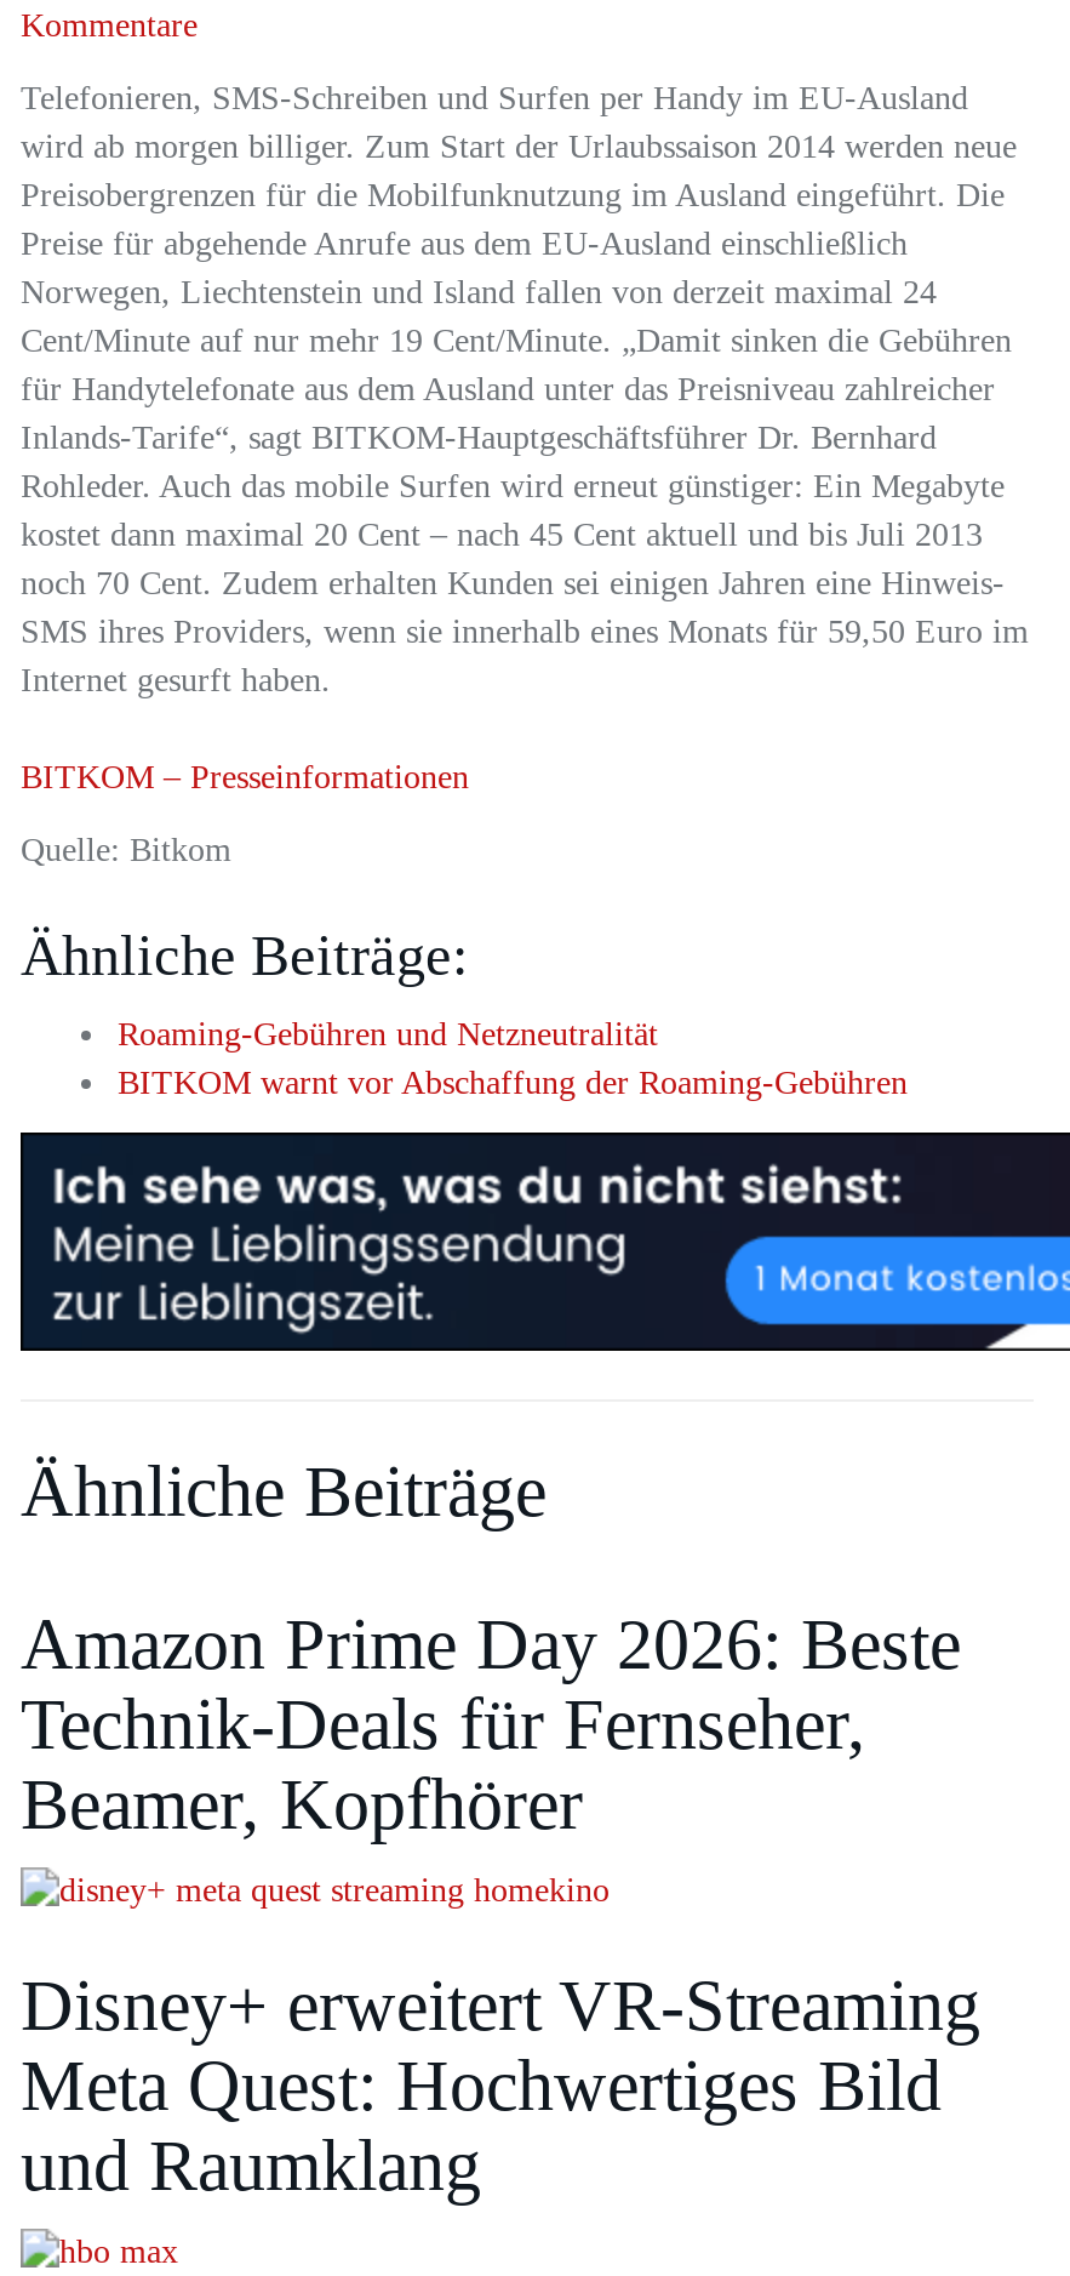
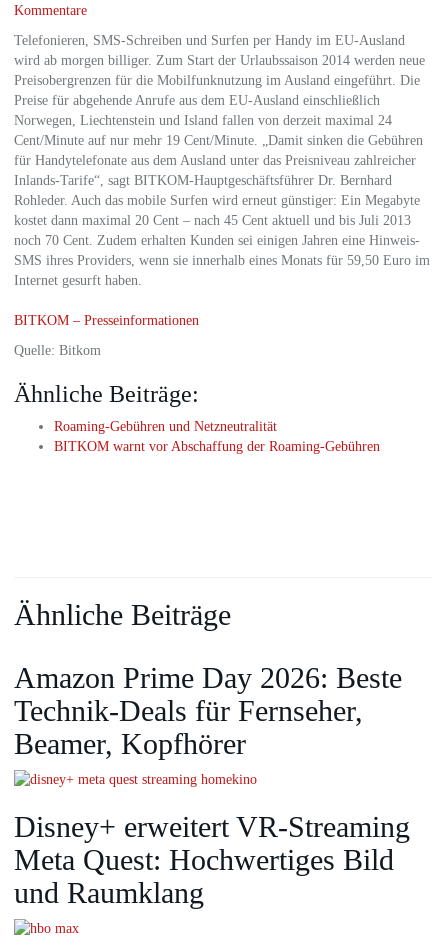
[18,1130,1063,1353] [image] -> none

